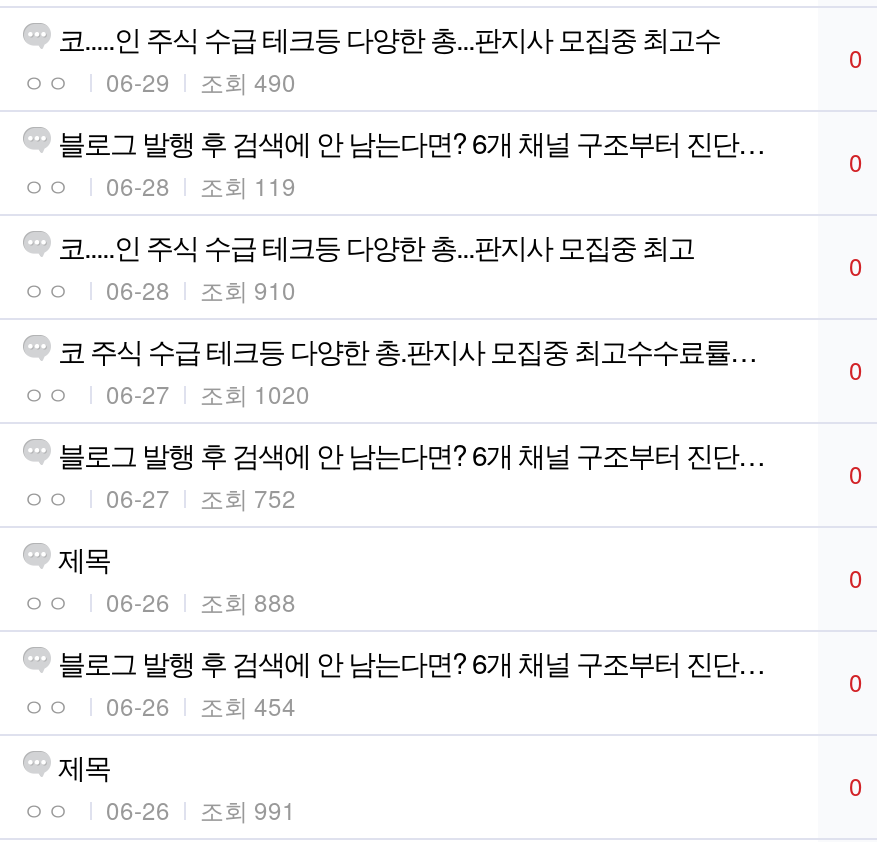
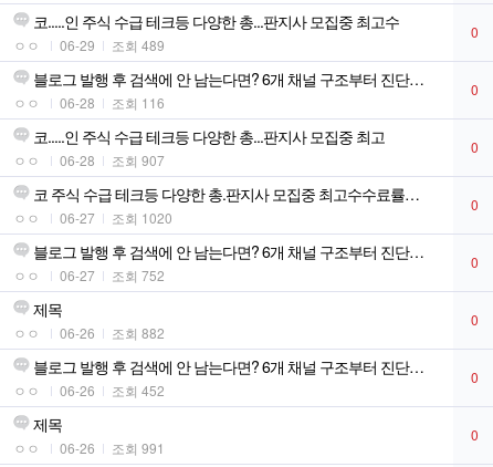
[200,64,296,98] 조회 490 -> [112,36,165,54] 조회 489
[200,168,296,202] 조회 119 -> [112,93,165,112] 조회 116
[200,272,296,306] 조회 910 -> [112,151,165,170] 조회 907
[200,584,296,618] 조회 888 -> [112,323,165,342] 조회 882
[200,688,296,722] 조회 454 -> [112,381,165,400] 조회 452

